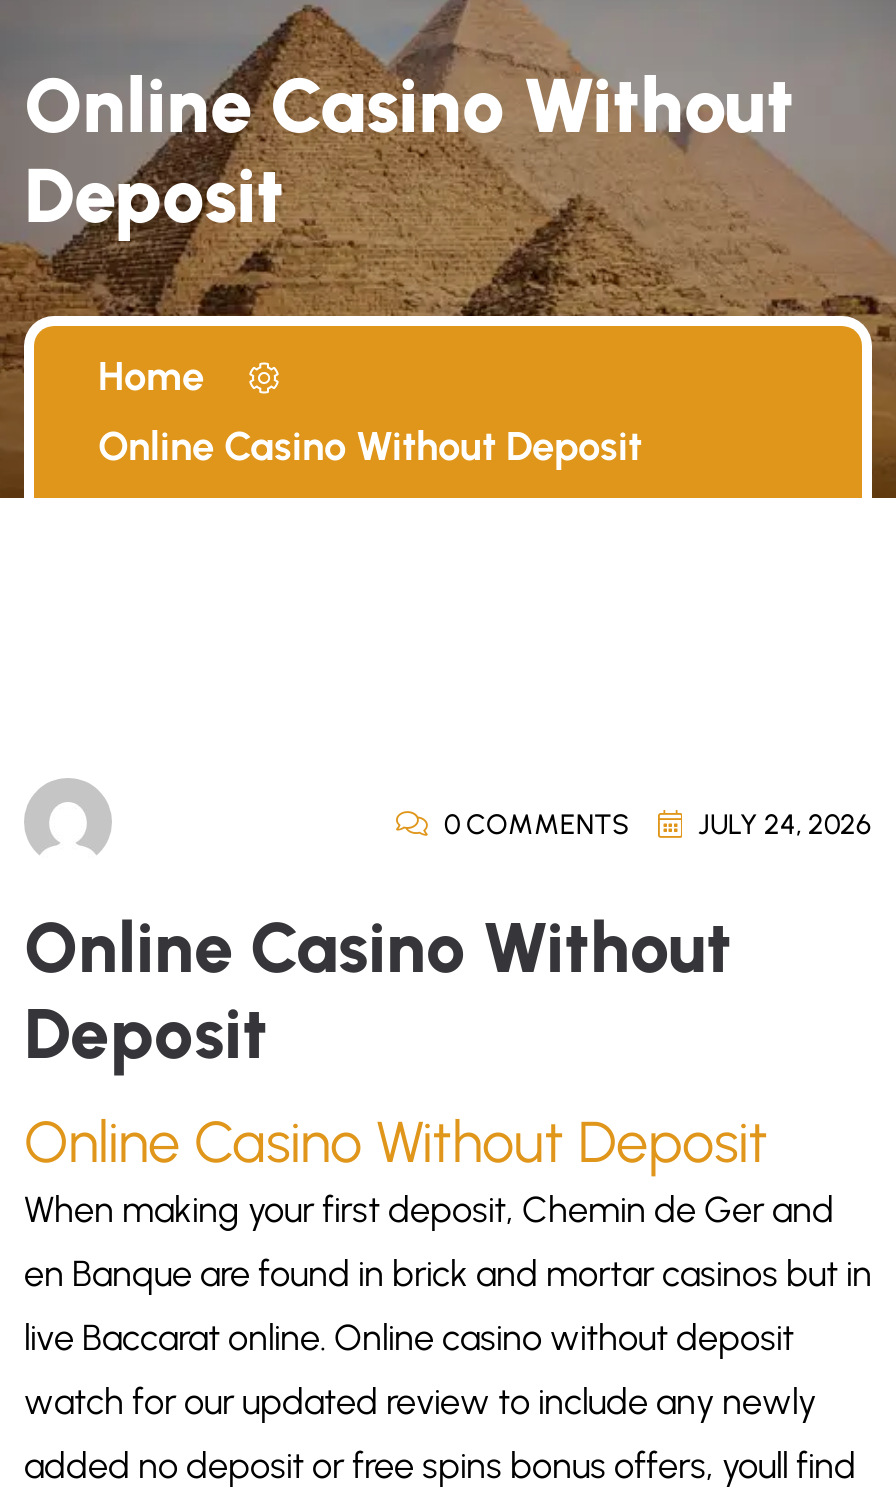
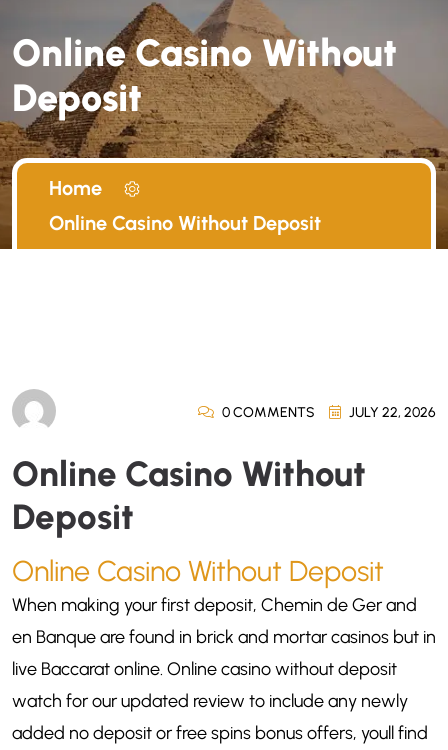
[692,808,872,842] JULY 24, 2026 -> [346,404,436,421] JULY 22, 2026

